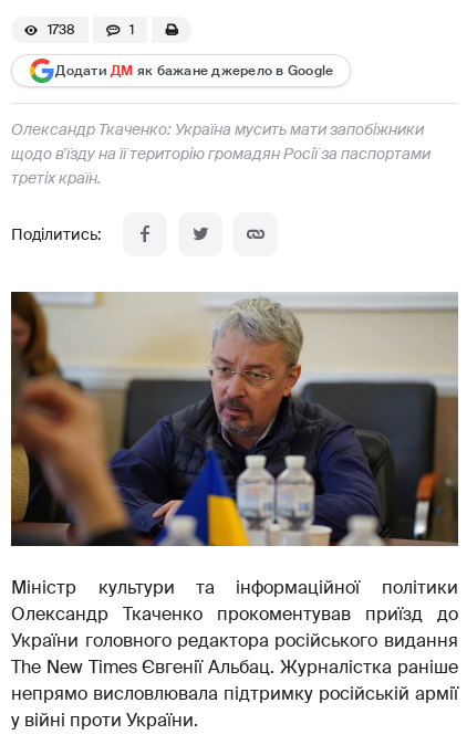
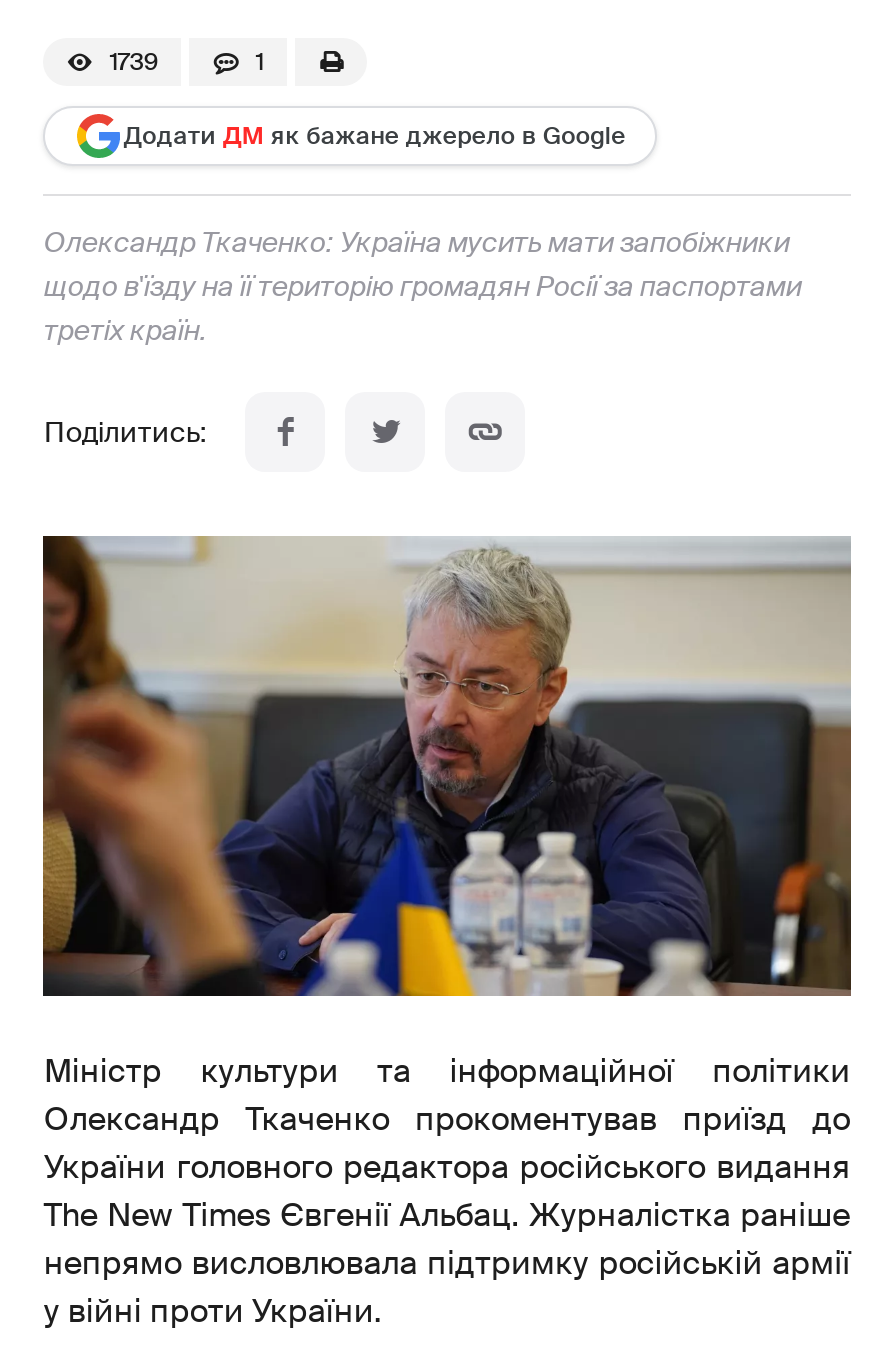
[48,21,76,38] 1738 -> [110,46,158,78] 1739

